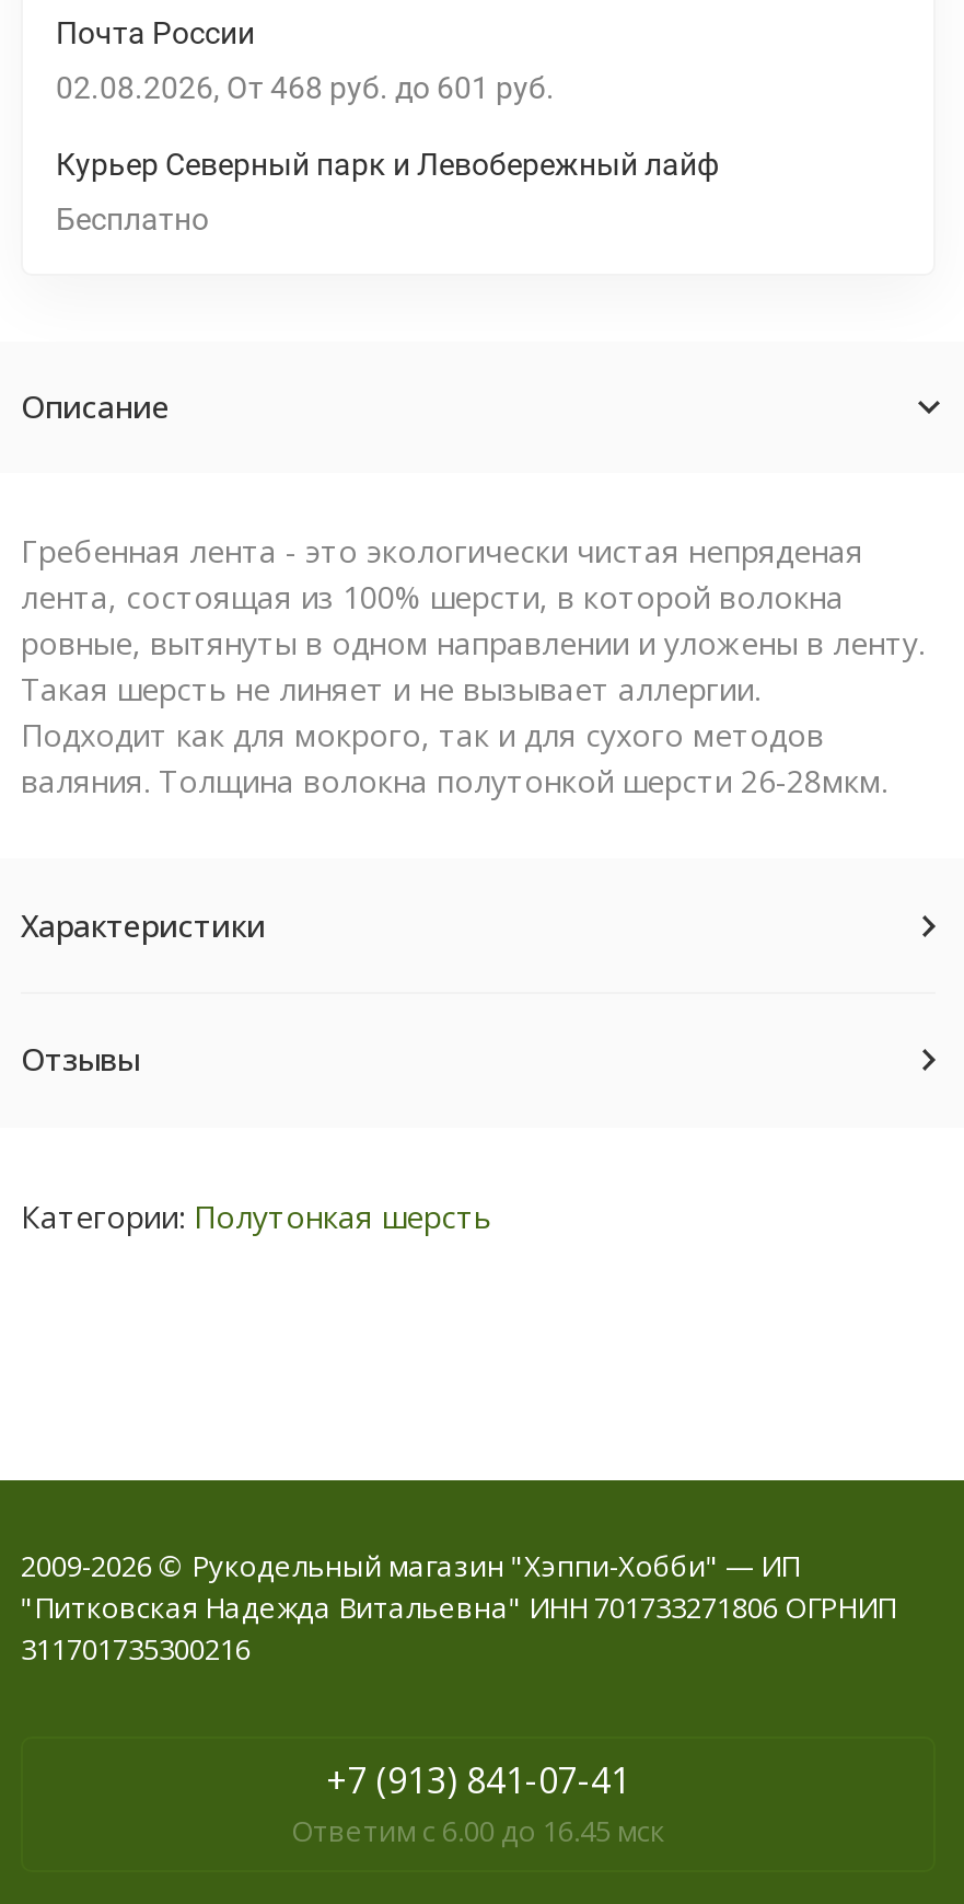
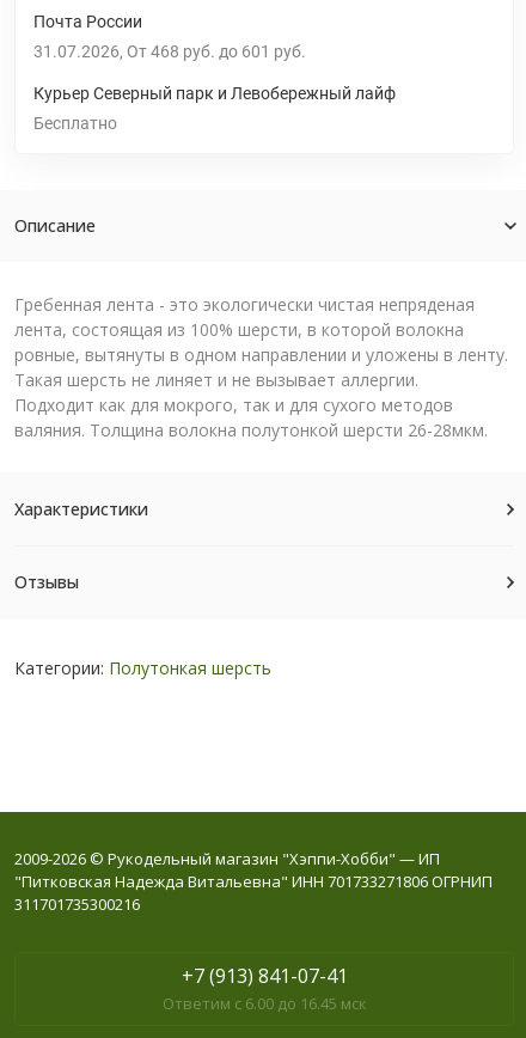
[56,70,264,105] 02.08.2026 От -> [33,42,147,61] 31.07.2026 От

